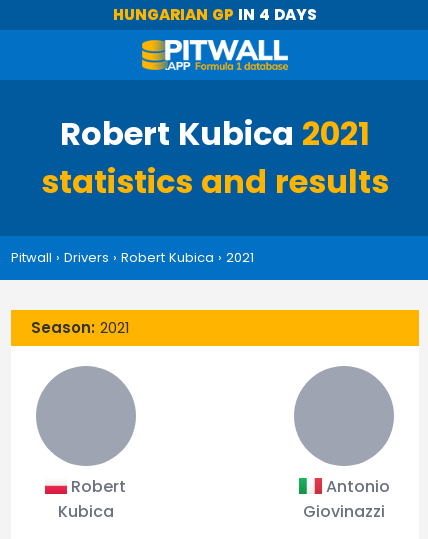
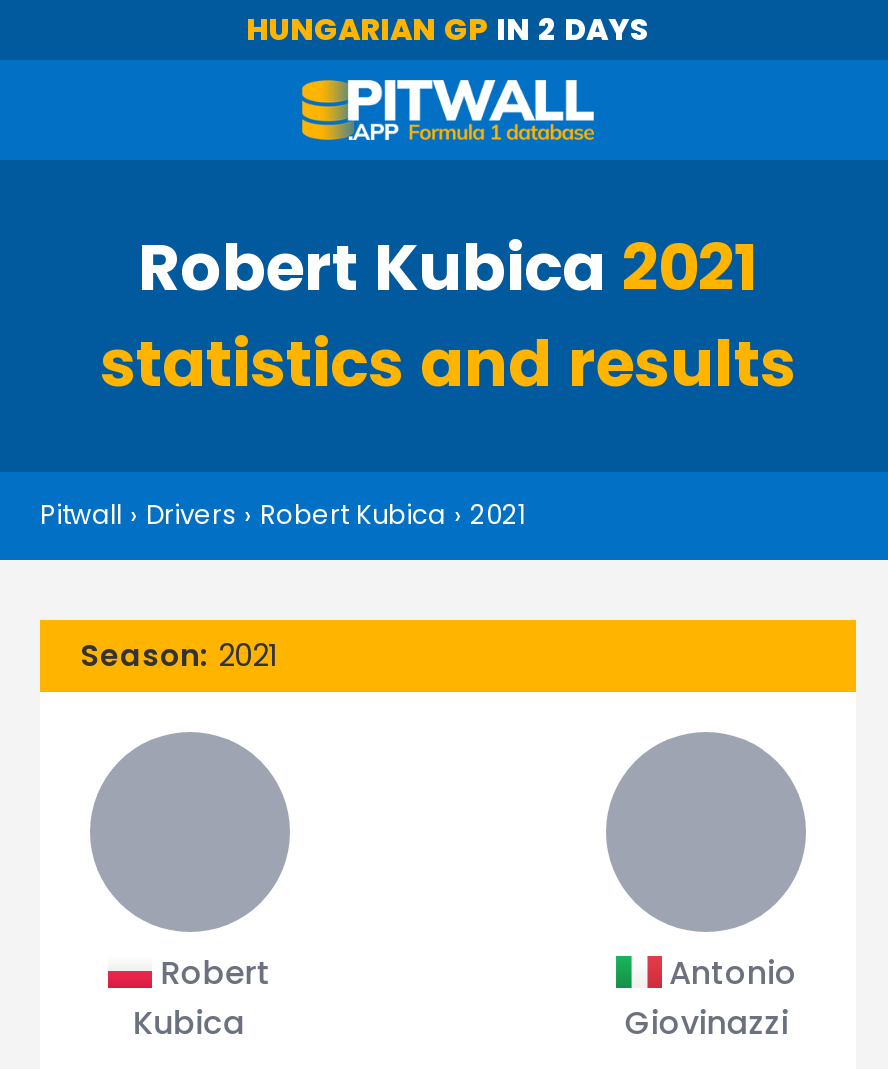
[113,4,317,25] HUNGARIAN GP IN 4 DAYS -> [246,8,650,50] HUNGARIAN GP IN 2 DAYS

